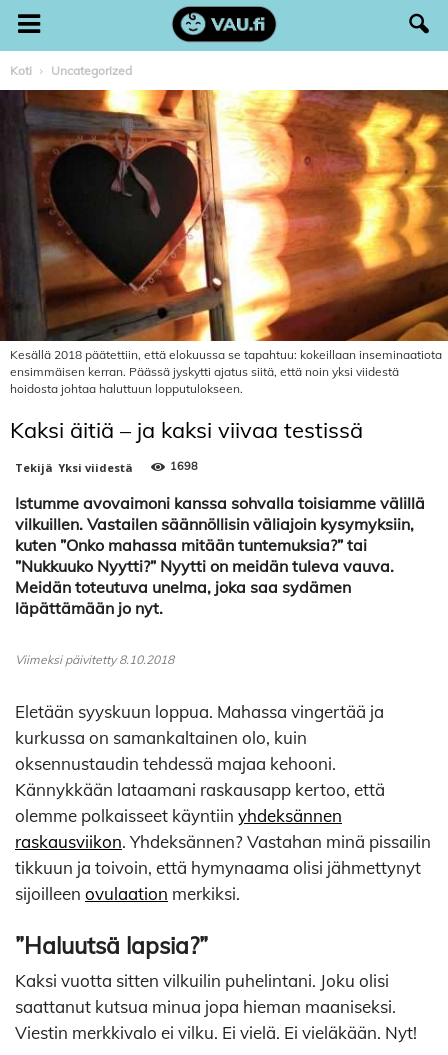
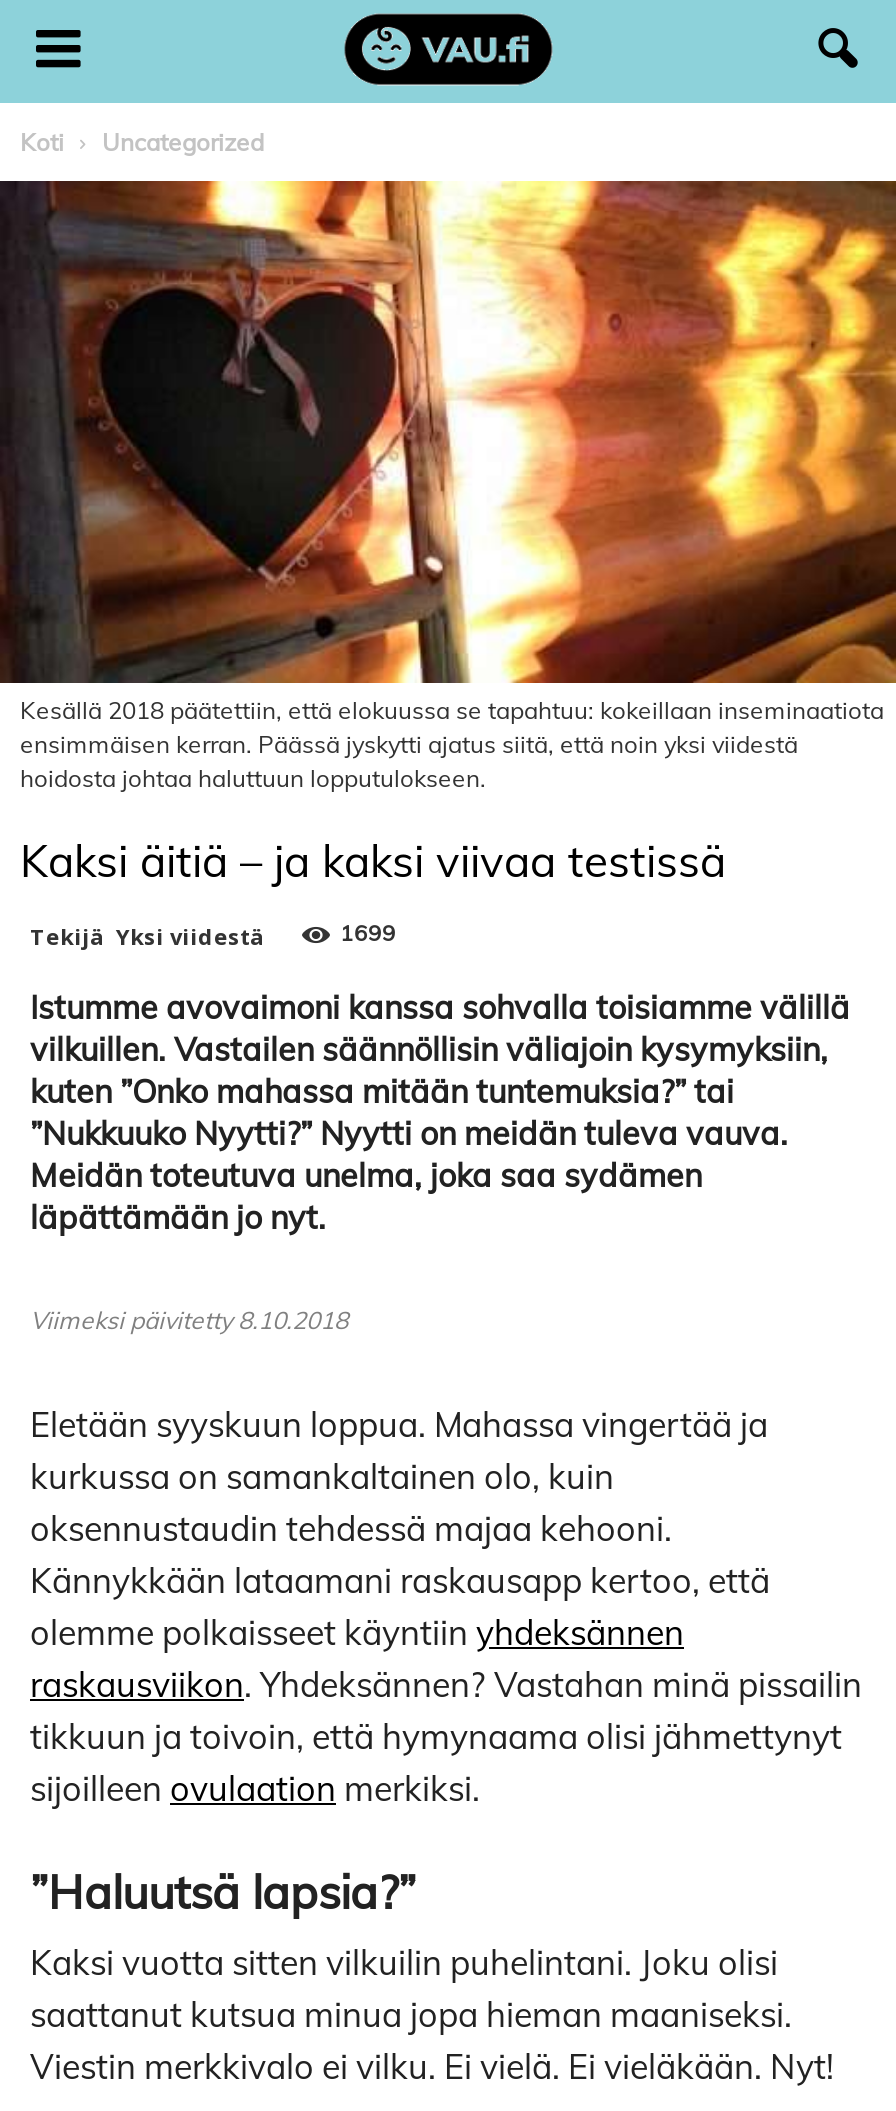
[170,459,198,473] 1698 -> [340,918,396,946] 1699

